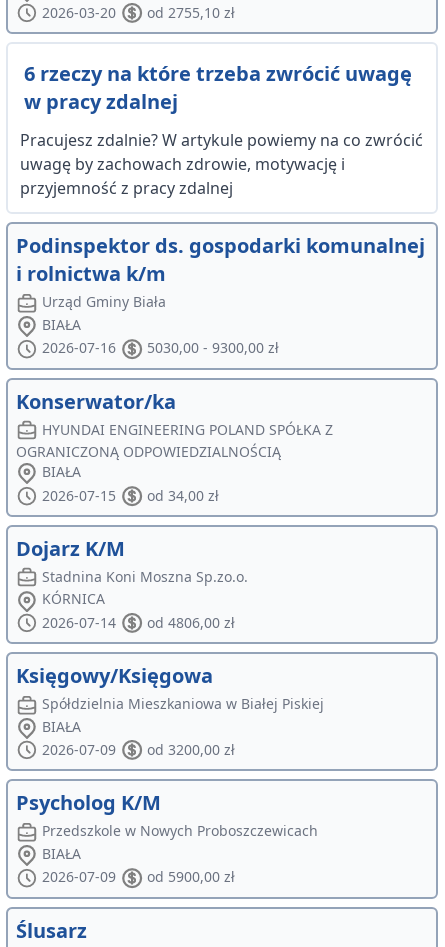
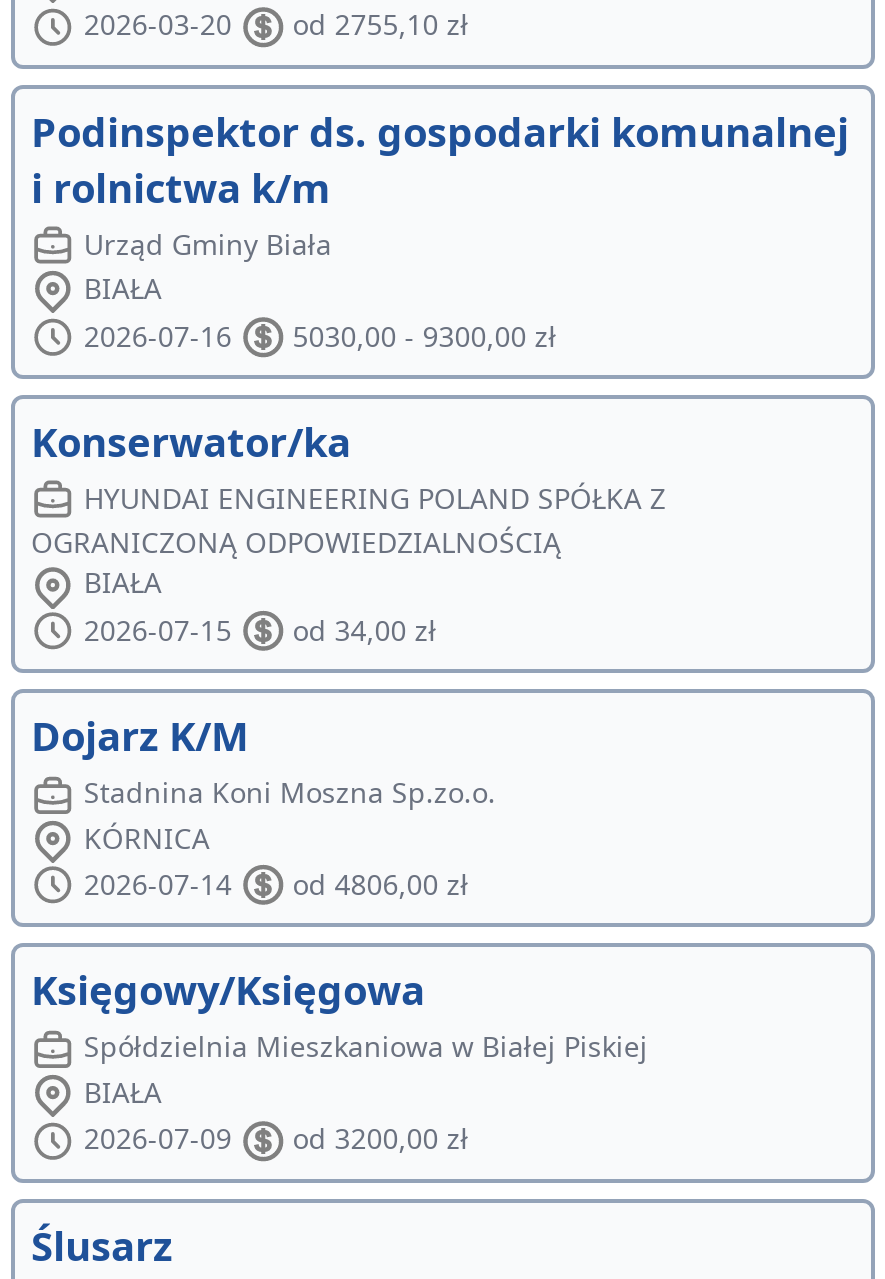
[20,60,423,199] 6 rzeczy na które trzeba zwrócić uwagę | w pracy zdalnej | Pracujesz zdalnie? W artykule powiemy na co zwrócić | uwagę by zachowach zdrowie, motywację i | przyjemność z pracy zdalnej -> none
[16,789,318,886] Psycholog K/M | Przedszkole w Nowych Proboszczewicach | BIAŁA | 2026-07-09 | od 5900,00 zł -> none

